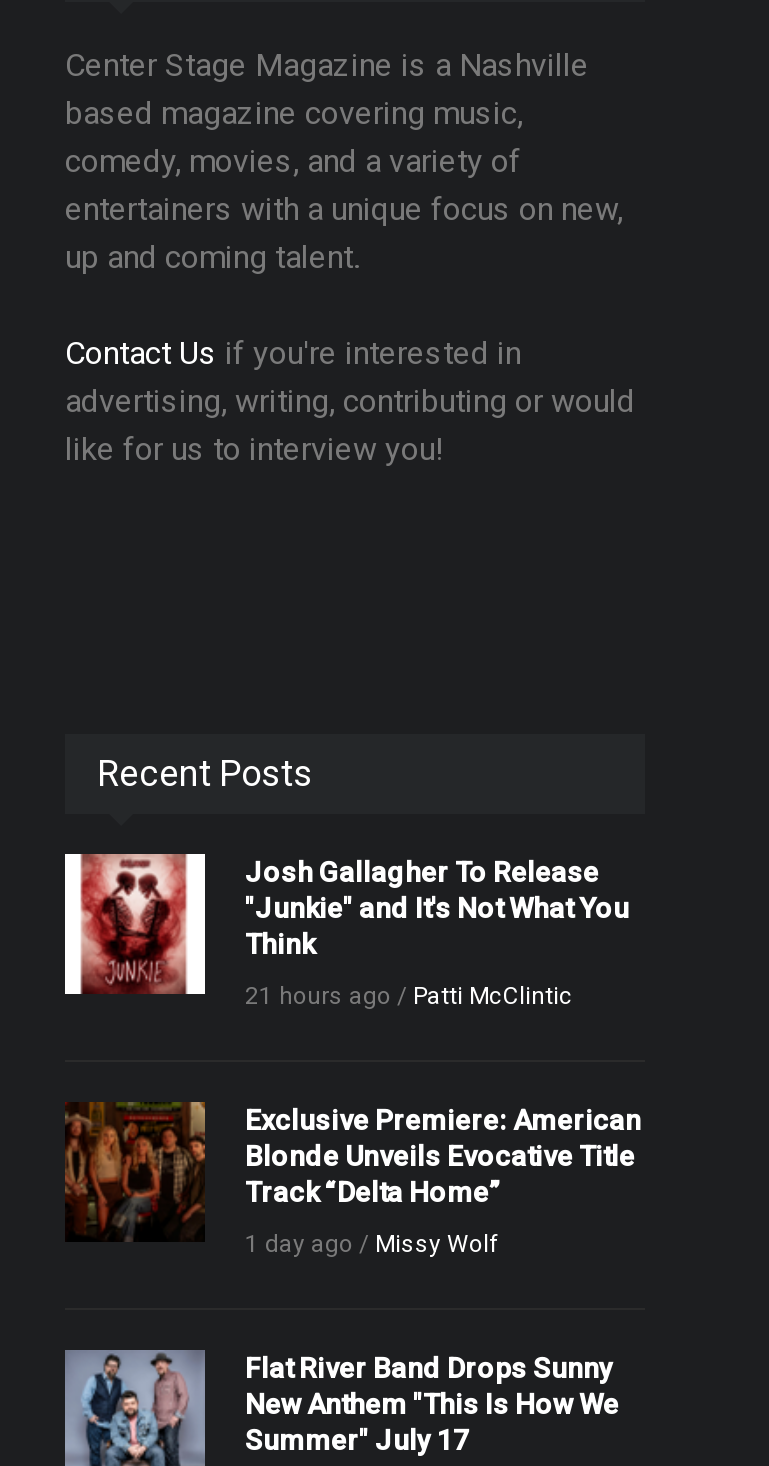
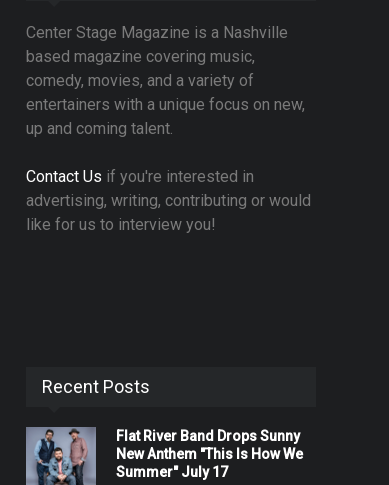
[63,852,629,1010] [image] | Josh Gallagher To Release | "Junkie" and It's Not What You | Think | 21 hours ago / Patti McClintic -> none
[63,1100,641,1258] [image] | Exclusive Premiere: American | Blonde Unveils Evocative Title | Track “Delta Home” | 1 day ago / Missy Wolf -> none

